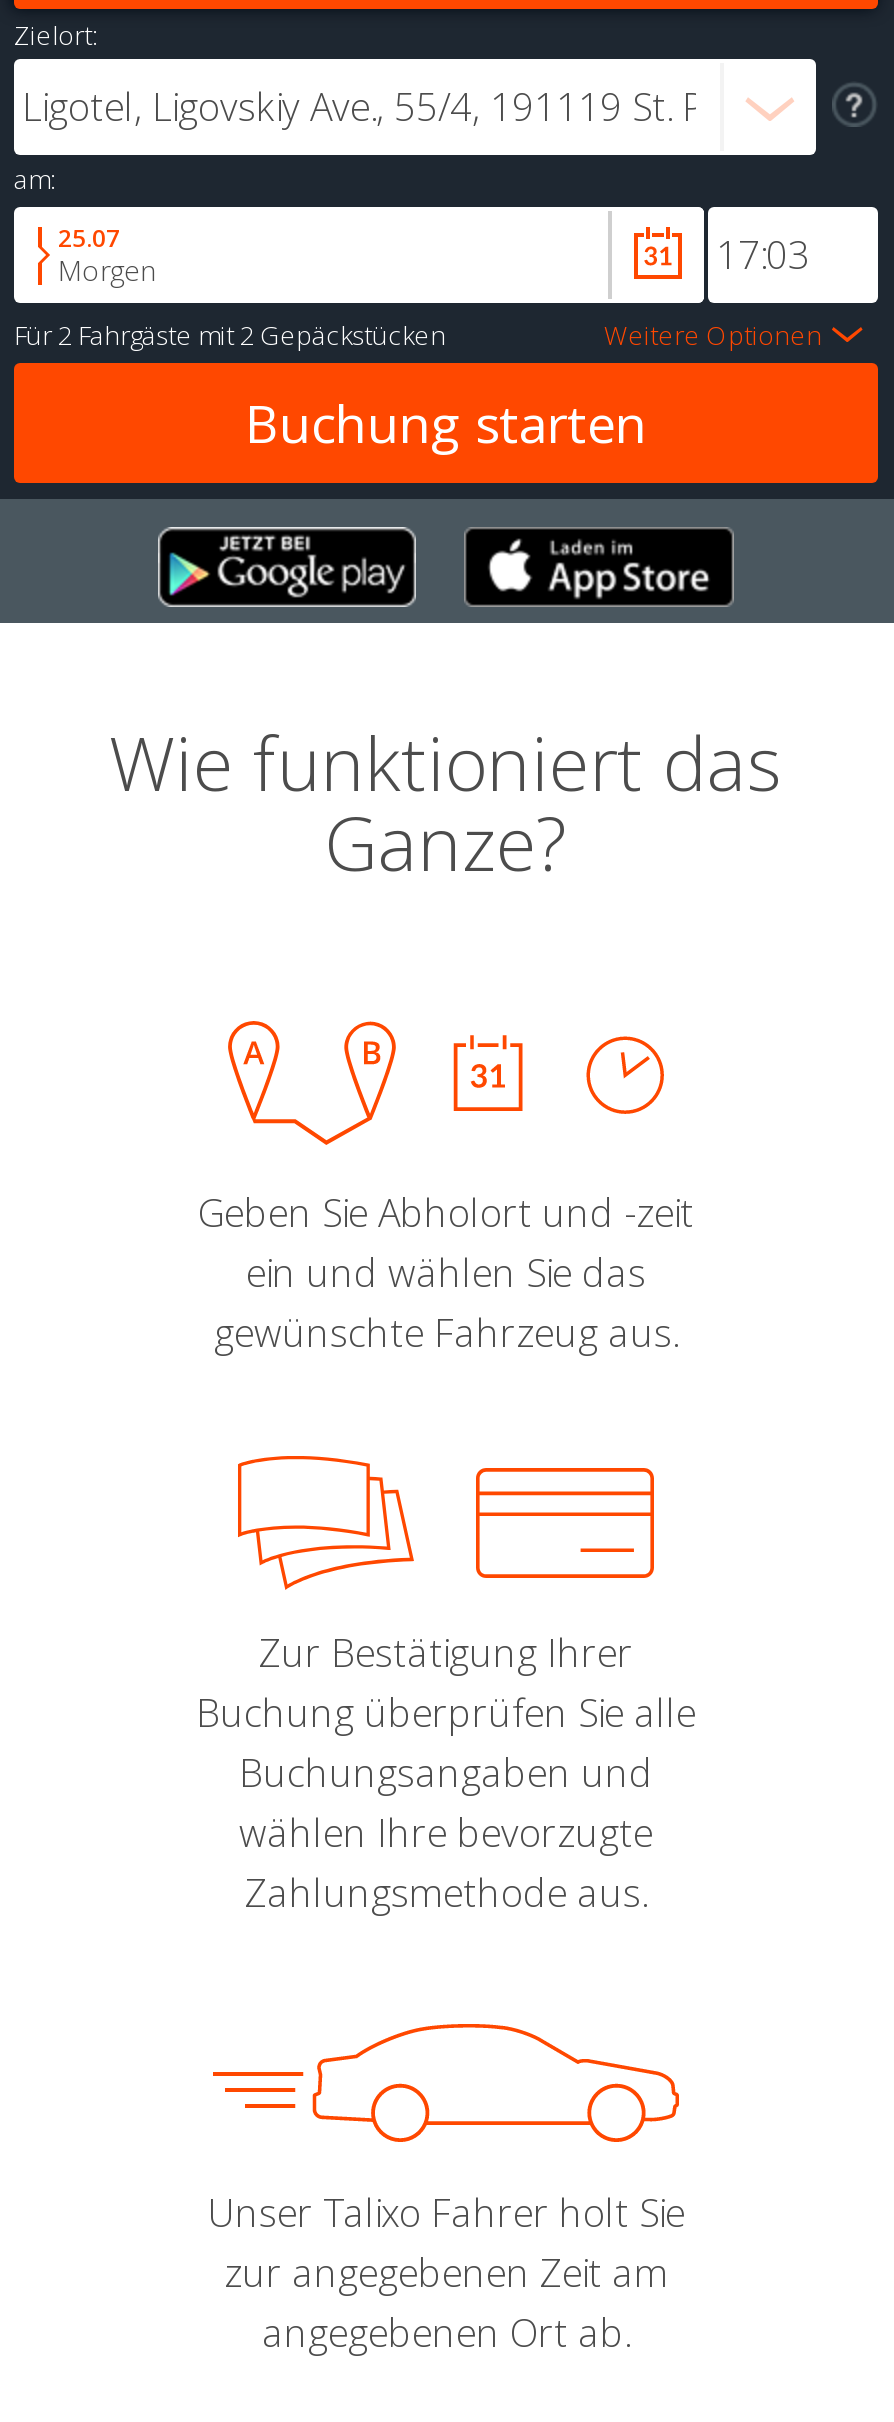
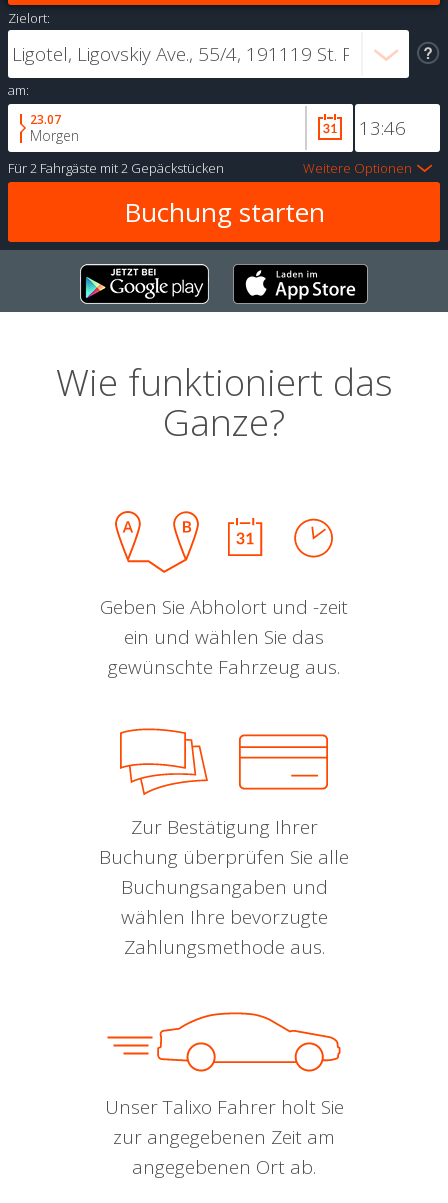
[58,222,120,256] 25.07 -> [30,111,61,128] 23.07

